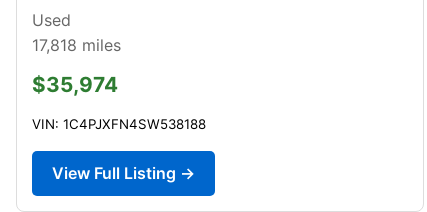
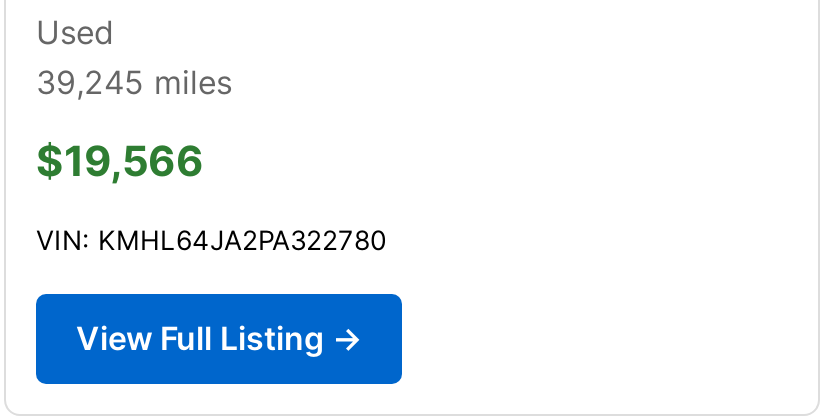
[32,35,121,55] 17,818 miles -> [36,62,232,102] 39,245 miles
[32,72,118,97] $35,974 -> [36,136,204,186] $19,566
[32,116,206,132] VIN: 1C4PJXFN4SW538188 -> [36,224,386,256] VIN: KMHL64JA2PA322780

